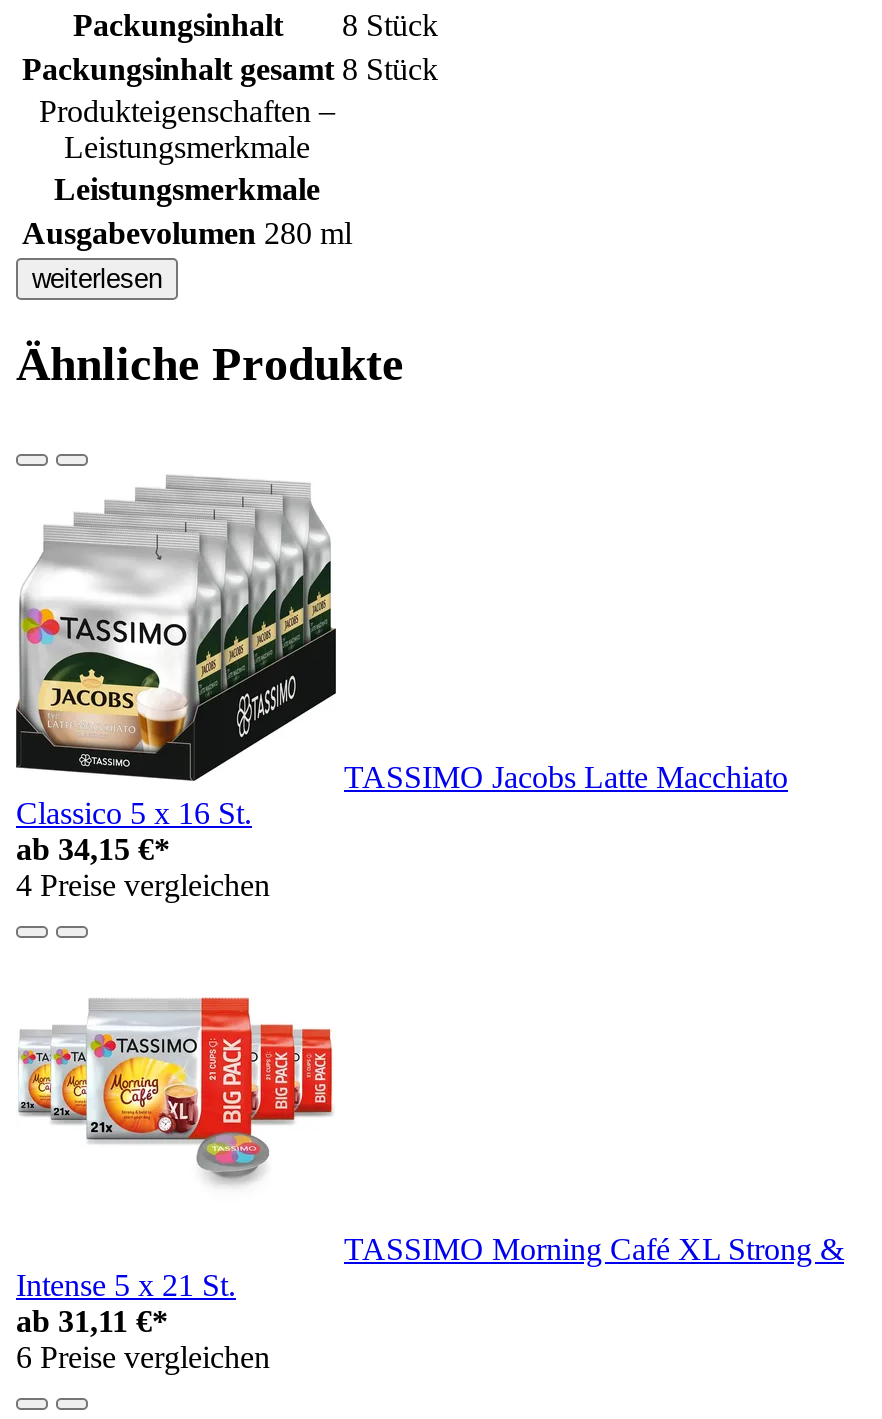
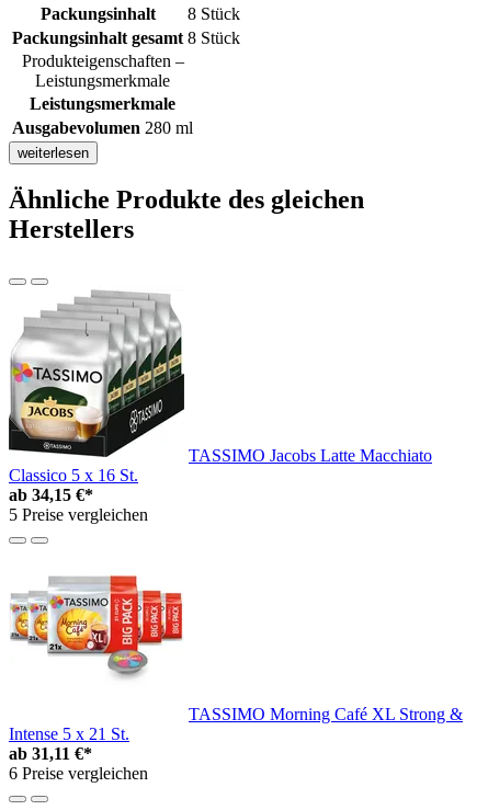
[16,339,404,391] Ähnliche Produkte -> [9,186,364,244] Ähnliche Produkte des gleichen | Herstellers
[16,869,270,903] 4 Preise vergleichen -> [9,506,148,524] 5 Preise vergleichen

